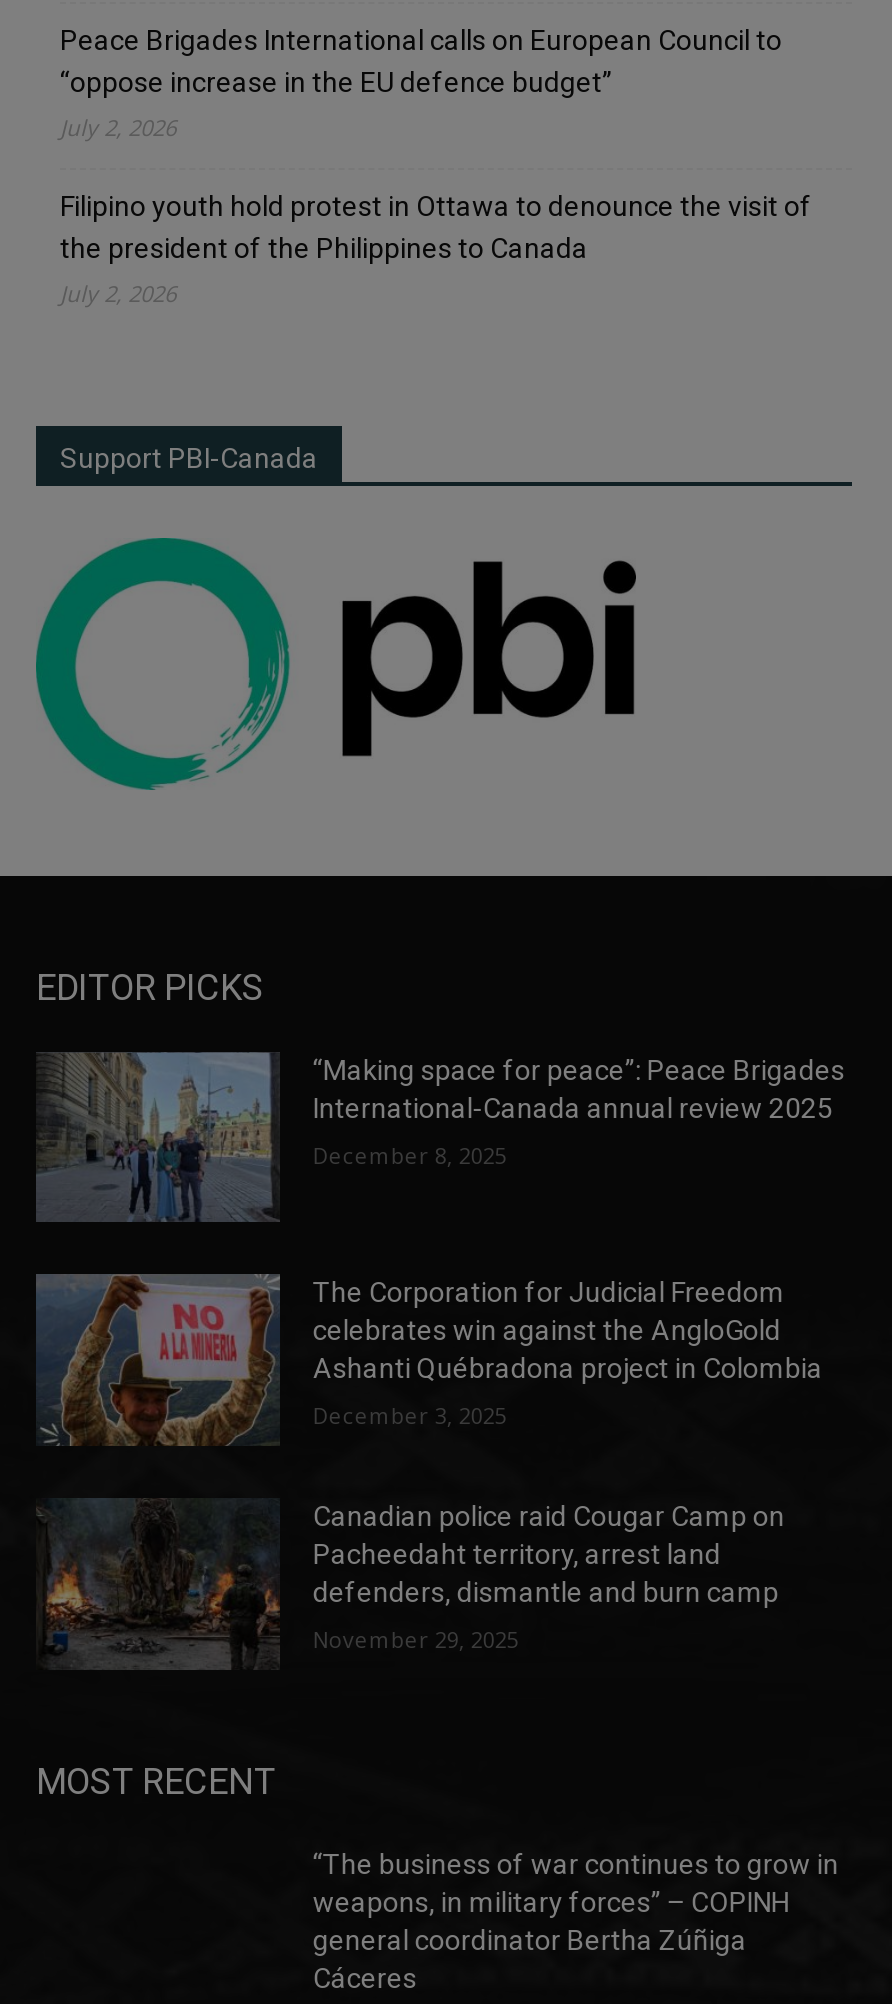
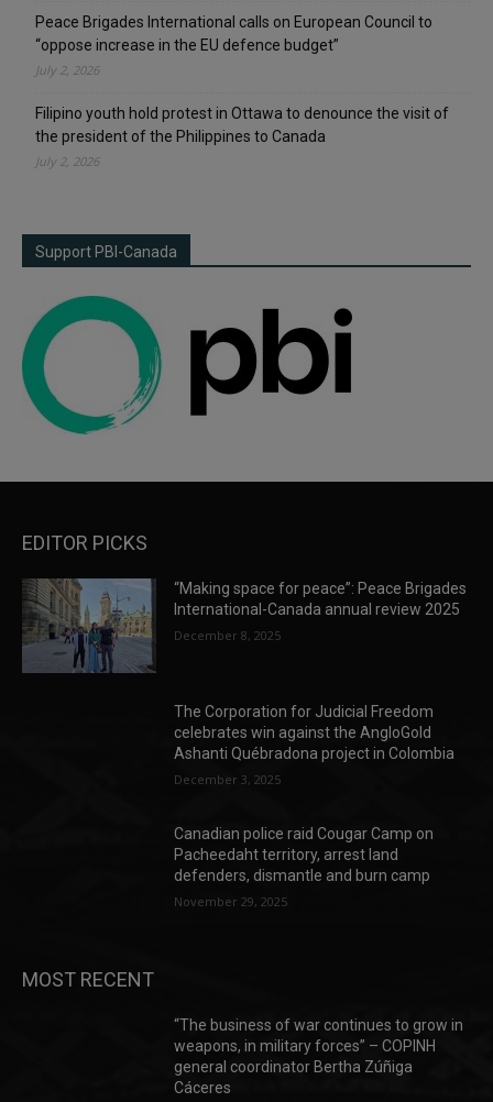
[34,1272,282,1448] [image] -> none
[36,1498,282,1672] [image] -> none

